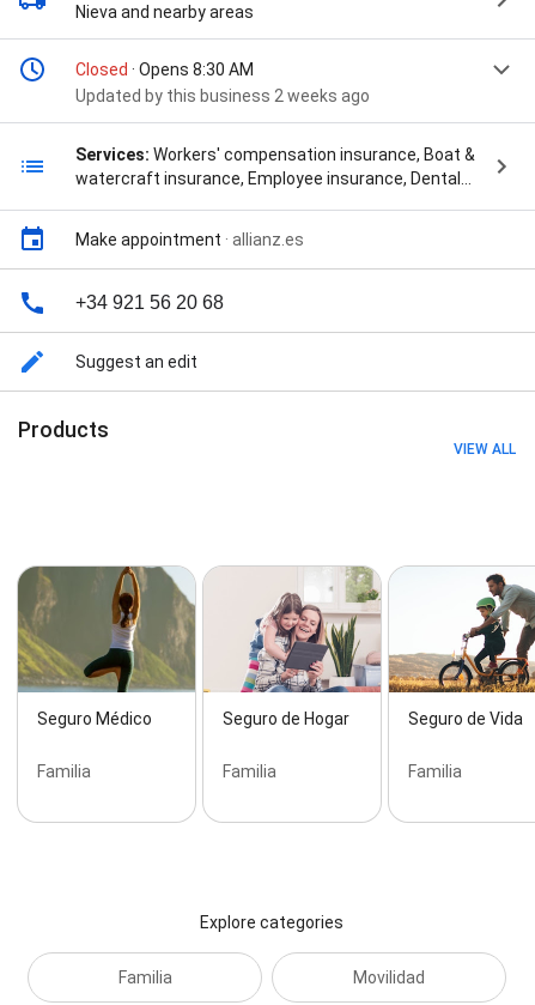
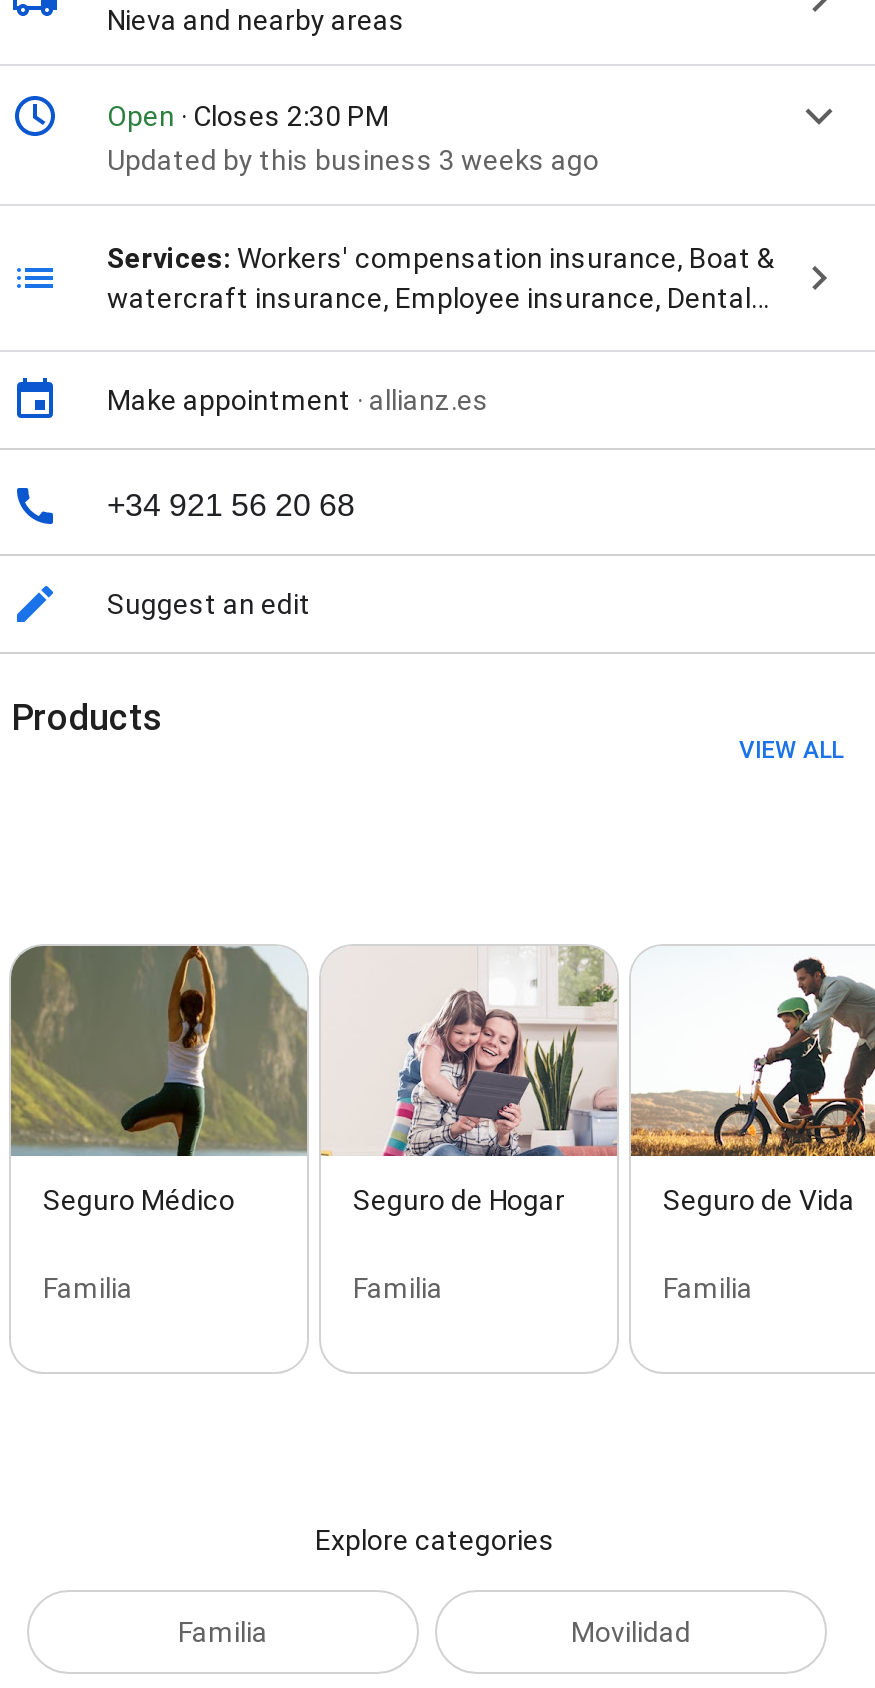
[75,60,370,106] Closed · Opens 8:30 AM | Updated by this business 2 weeks ago -> [107,100,599,176] Open · Closes 2:30 PM | Updated by this business 3 weeks ago

